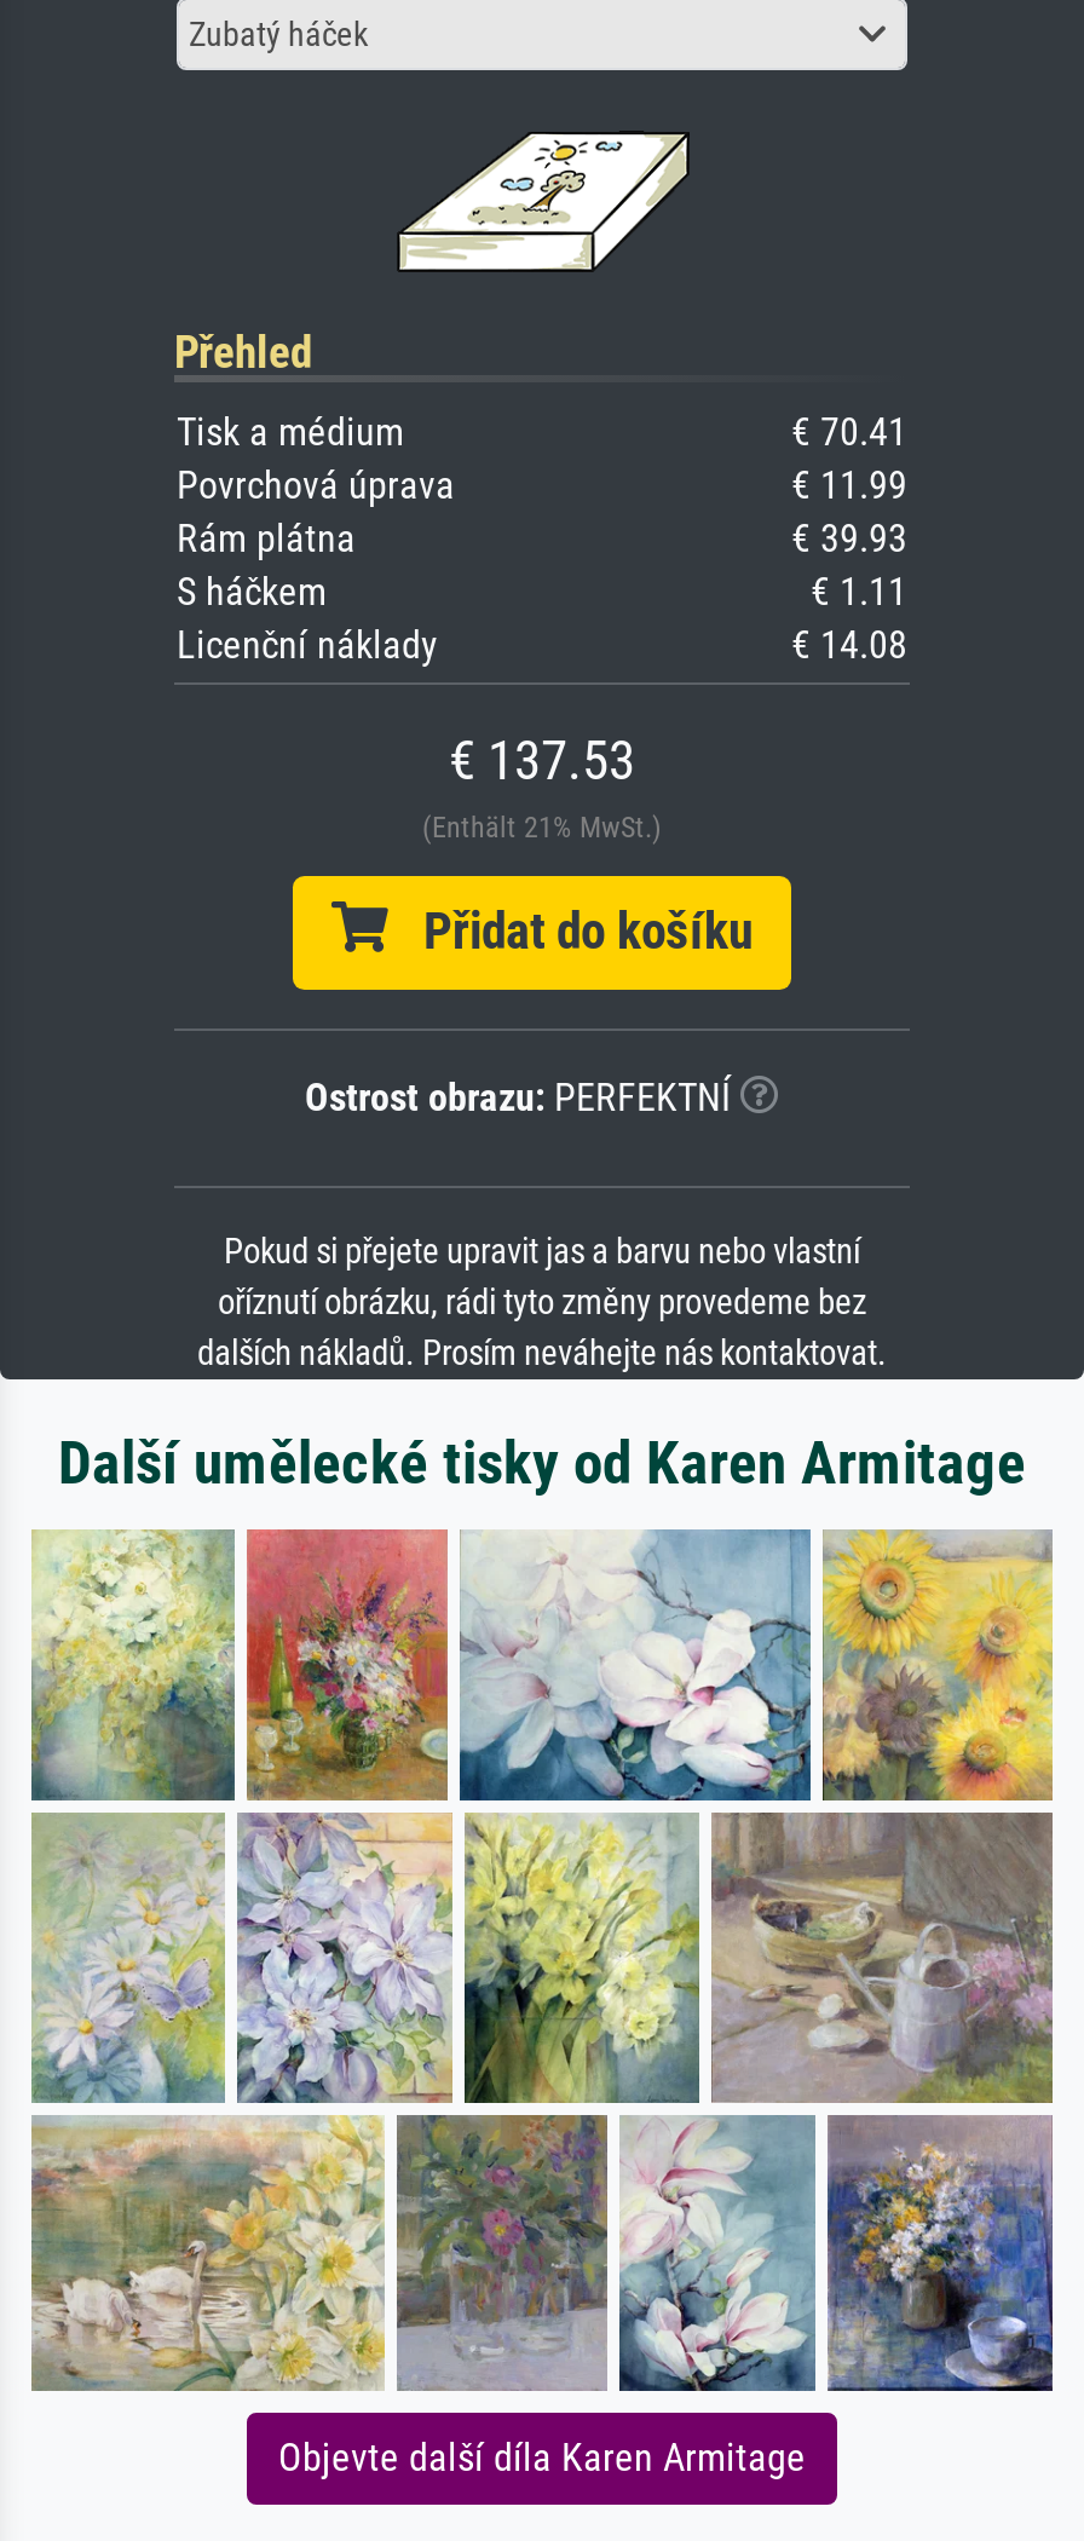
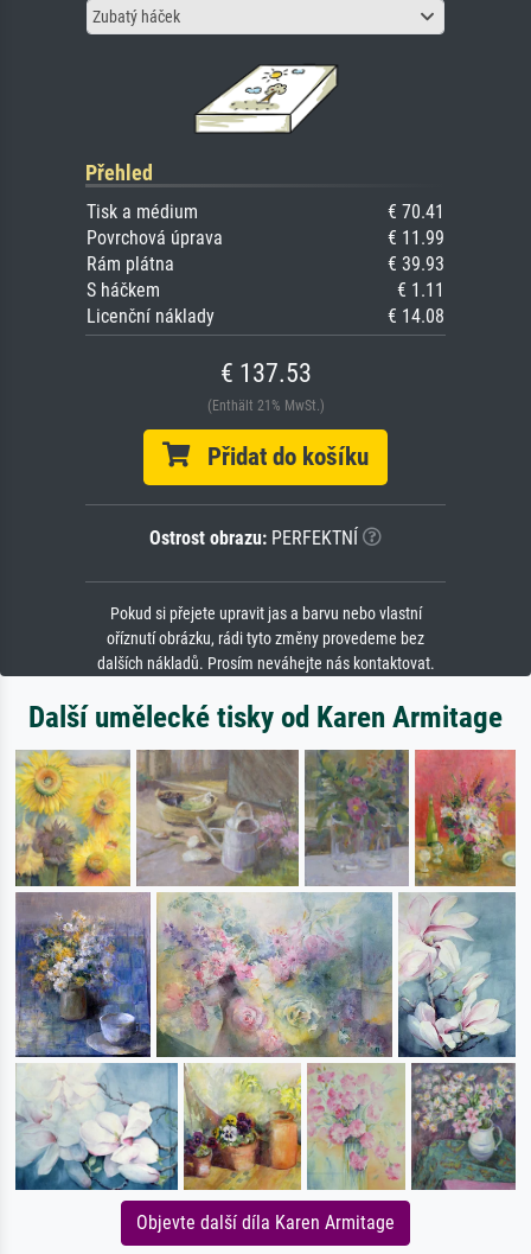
[31,1527,1053,2393] [image] -> [14,749,516,1191] [image]

